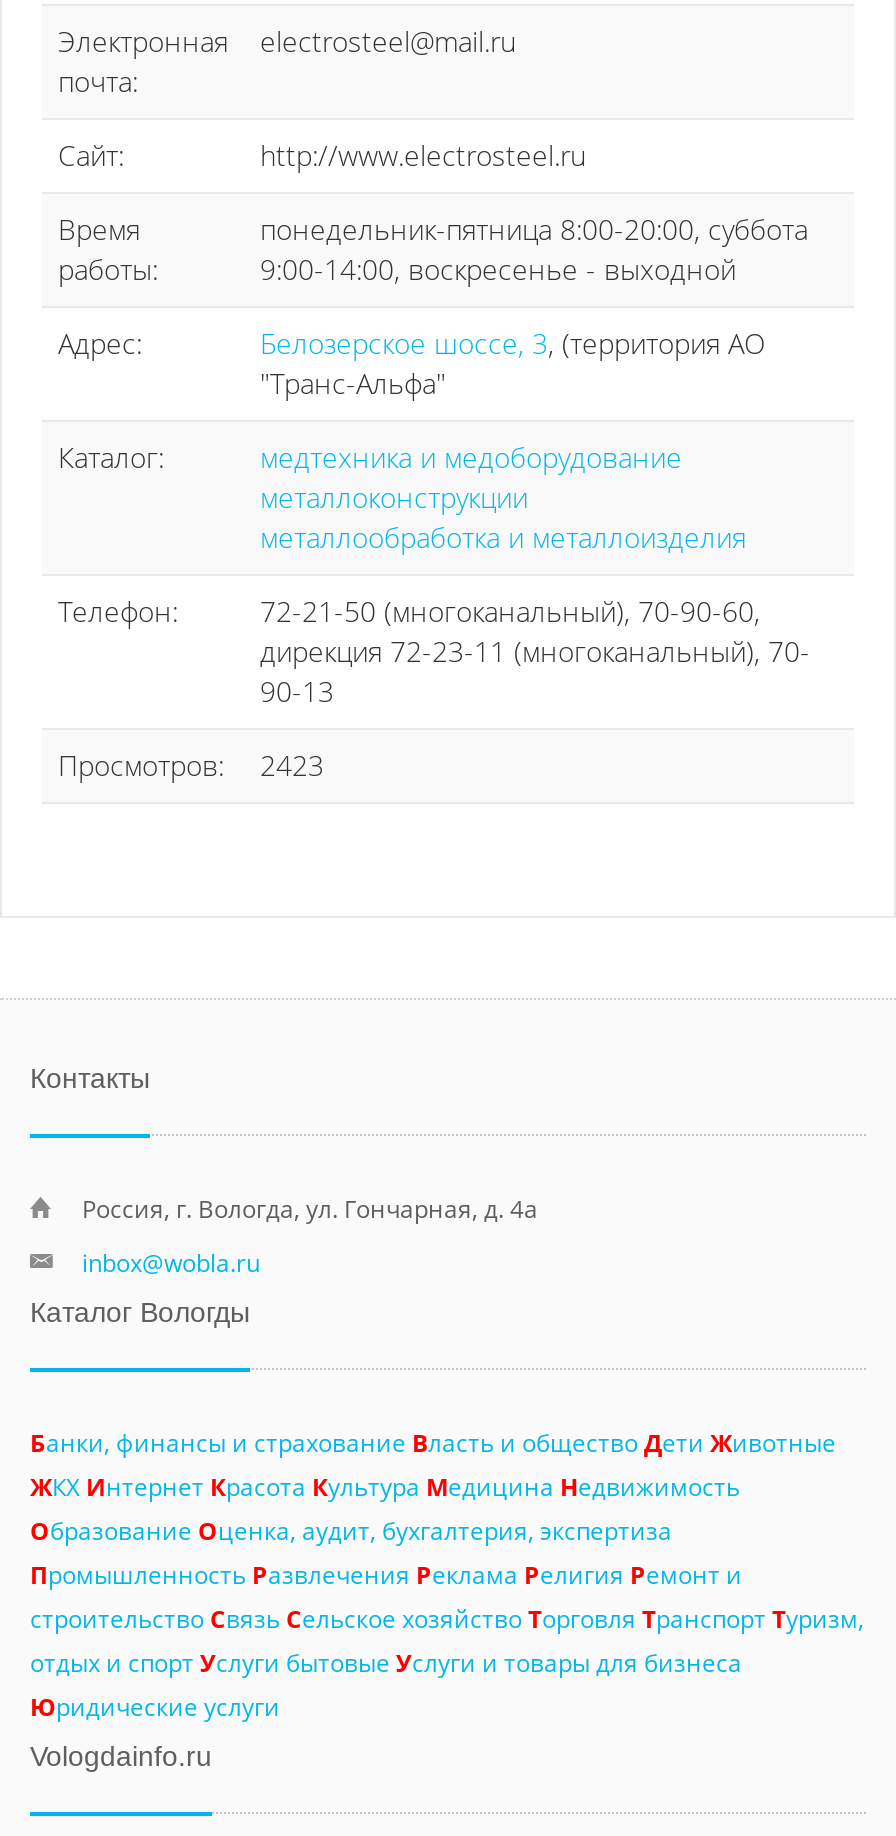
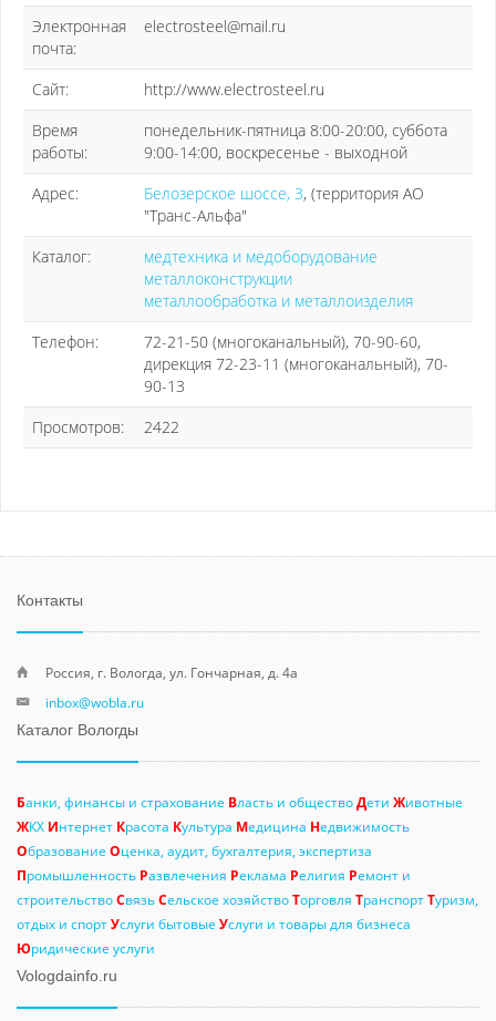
[58,746,324,784] Просмотров: 2423 -> [32,416,179,437] Просмотров: 2422

